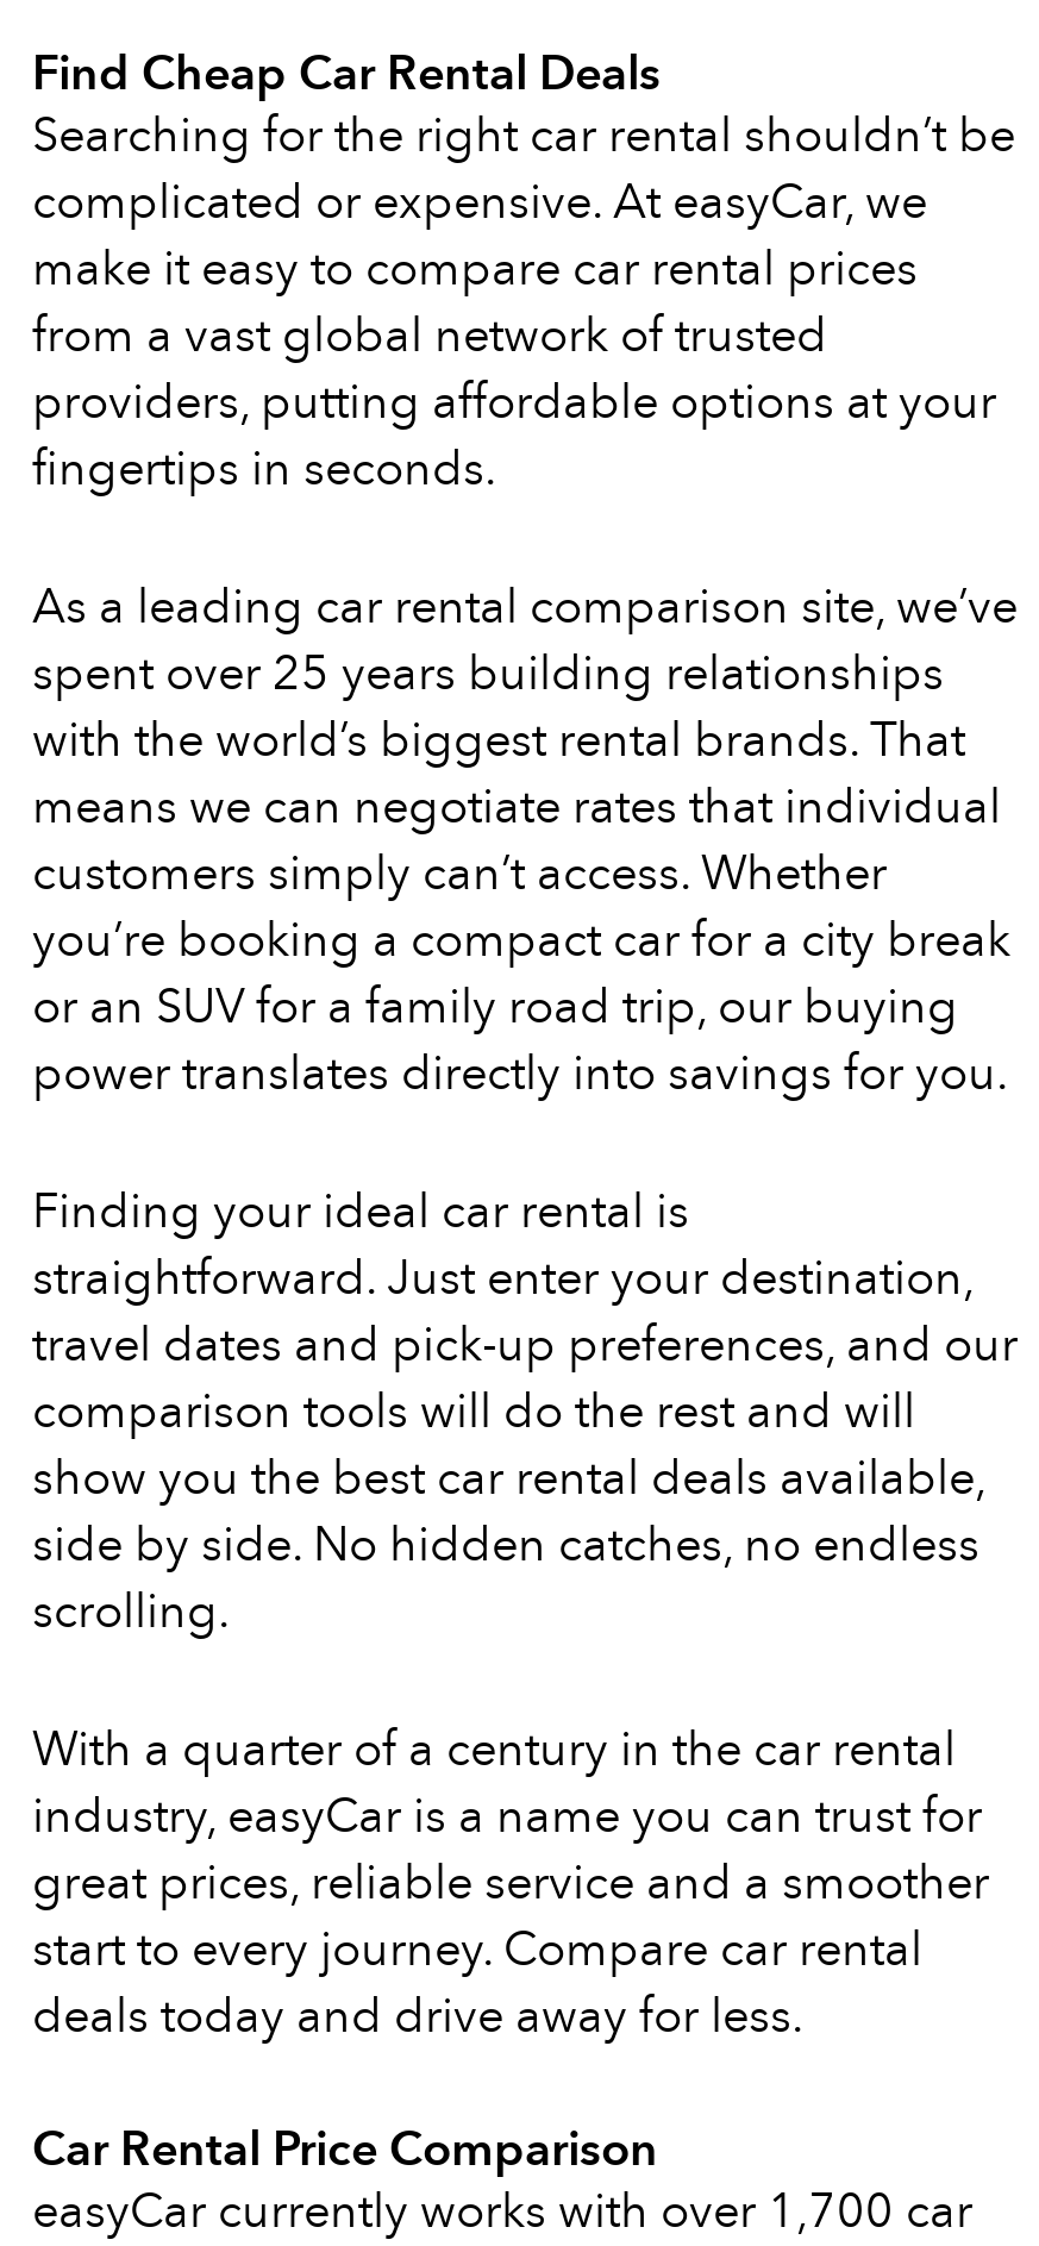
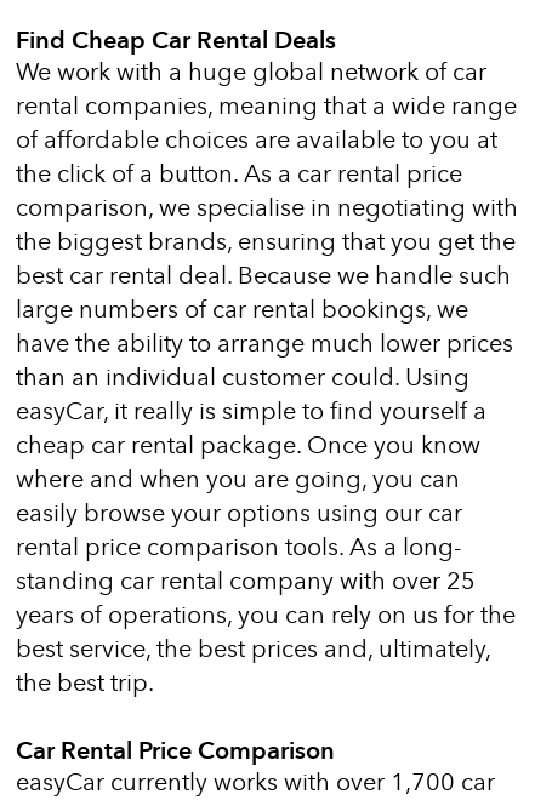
[32,106,1018,2044] Searching for the right car rental shouldn’t be | complicated or expensive. At easyCar, we | make it easy to compare car rental prices | from a vast global network of trusted | providers, putting affordable options at your | fingertips in seconds. | As a leading car rental comparison site, we’ve | spent over 25 years building relationships | with the world’s biggest rental brands. That | means we can negotiate rates that individual | customers simply can’t access. Whether | you’re booking a compact car for a city break | or an SUV for a family road trip, our buying | power translates directly into savings for you. | Finding your ideal car rental is | straightforward. Just enter your destination, | travel dates and pick-up preferences, and our | comparison tools will do the rest and will | show you the best car rental deals available, | side by side. No hidden catches, no endless | scrolling. | With a quarter of a century in the car rental | industry, easyCar is a name you can trust for | great prices, reliable service and a smoother | start to every journey. Compare car rental | deals today and drive away for less. -> [16,57,518,697] We work with a huge global network of car | rental companies, meaning that a wide range | of affordable choices are available to you at | the click of a button. As a car rental price | comparison, we specialise in negotiating with | the biggest brands, ensuring that you get the | best car rental deal. Because we handle such | large numbers of car rental bookings, we | have the ability to arrange much lower prices | than an individual customer could. Using | easyCar, it really is simple to find yourself a | cheap car rental package. Once you know | where and when you are going, you can | easily browse your options using our car | rental price comparison tools. As a long- | standing car rental company with over 25 | years of operations, you can rely on us for the | best service, the best prices and, ultimately, | the best trip.

